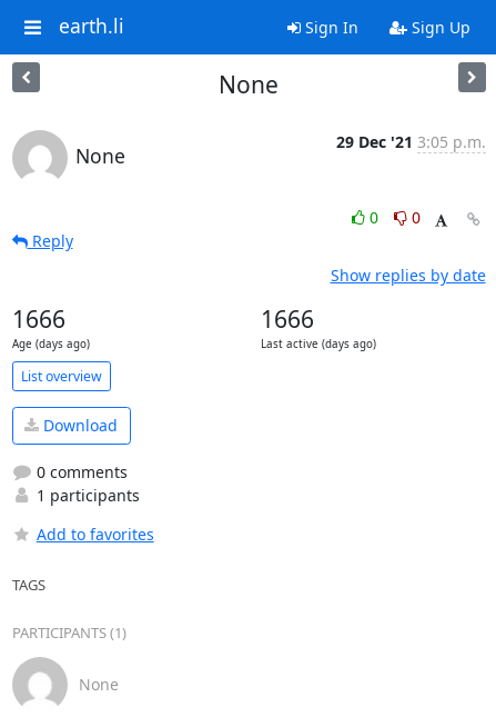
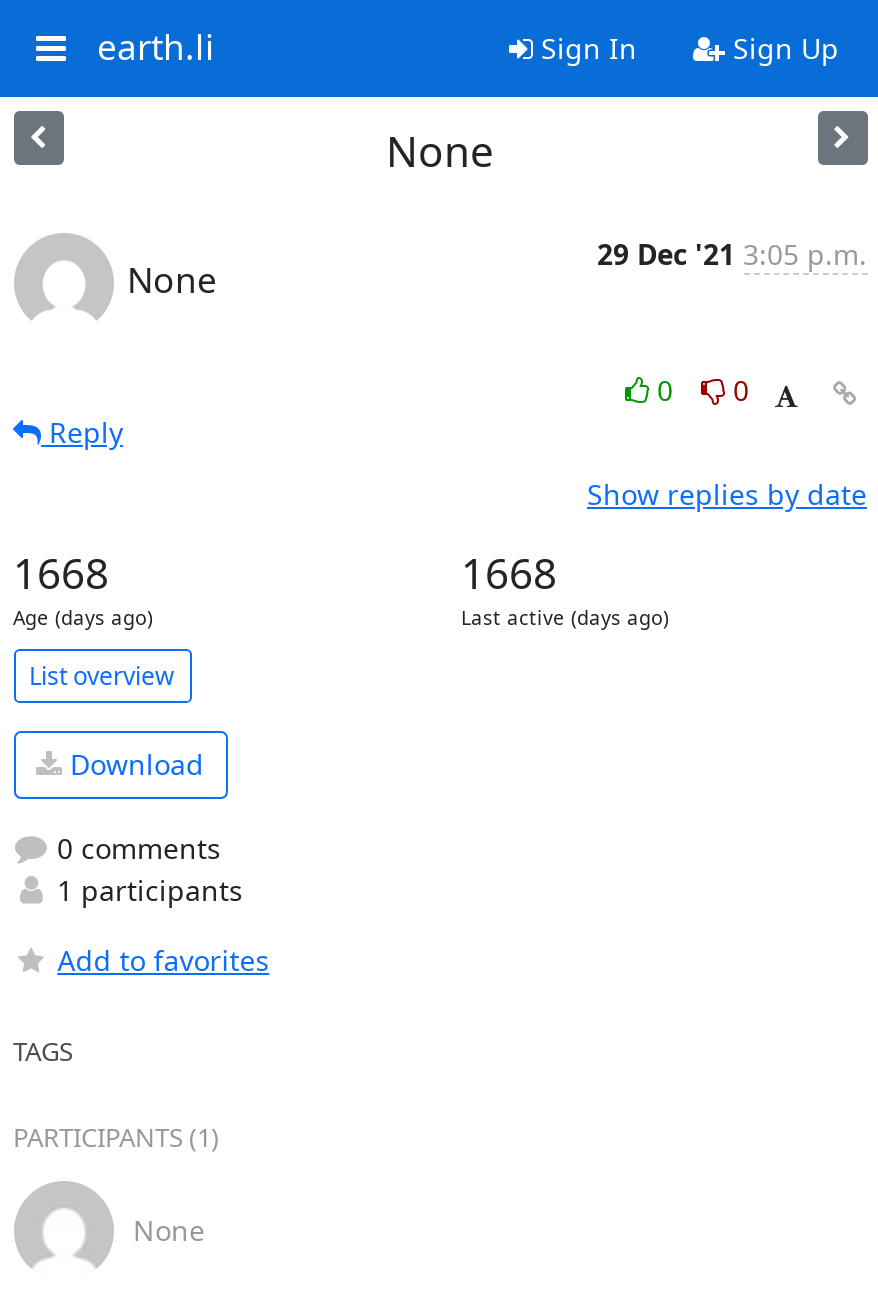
[12,303,65,335] 1666 -> [13,545,109,601] 1668
[260,303,313,335] 1666 -> [461,545,557,601] 1668

